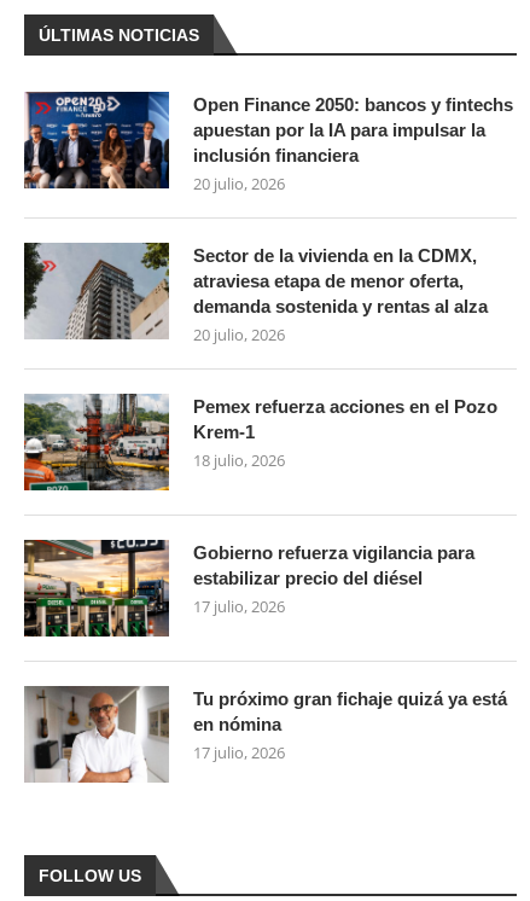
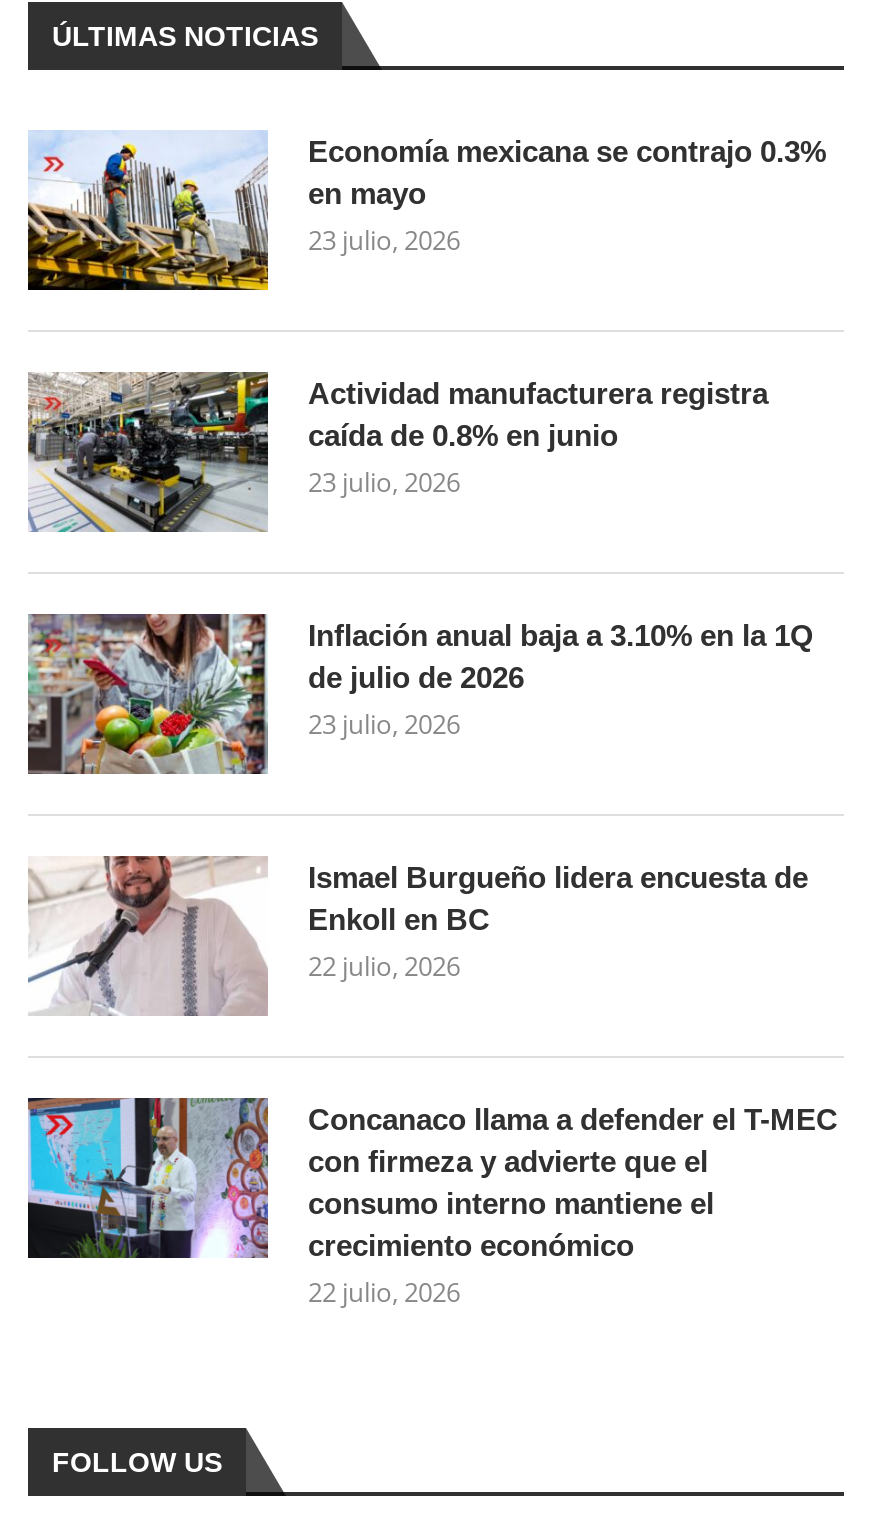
[23,91,513,194] [image] | Open Finance 2050: bancos y fintechs | apuestan por la IA para impulsar la | inclusión financiera | 20 julio, 2026 -> [26,130,826,292] [image] | Economía mexicana se contrajo 0.3% | en mayo | 23 julio, 2026
[23,238,488,345] [image] | Sector de la vivienda en la CDMX, | atraviesa etapa de menor oferta, | demanda sostenida y rentas al alza | 20 julio, 2026 -> [26,370,768,540] [image] | Actividad manufacturera registra | caída de 0.8% en junio | 23 julio, 2026
[23,384,497,492] [image] | Pemex refuerza acciones en el Pozo | Krem-1 | 18 julio, 2026 -> [28,612,814,790] [image] | Inflación anual baja a 3.10% en la 1Q | de julio de 2026 | 23 julio, 2026
[23,530,474,638] [image] | Gobierno refuerza vigilancia para | estabilizar precio del diésel | 17 julio, 2026 -> [28,854,808,1032] [image] | Ismael Burgueño lidera encuesta de | Enkoll en BC | 22 julio, 2026
[23,676,507,784] [image] | Tu próximo gran fichaje quizá ya está | en nómina | 17 julio, 2026 -> [26,1096,838,1310] [image] | Concanaco llama a defender el T-MEC | con firmeza y advierte que el | consumo interno mantiene el | crecimiento económico | 22 julio, 2026

